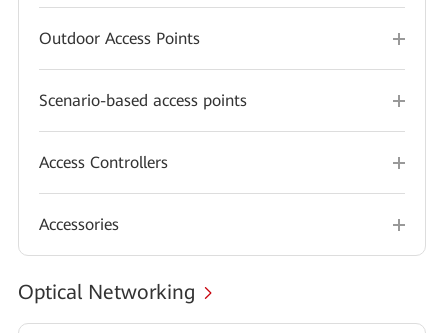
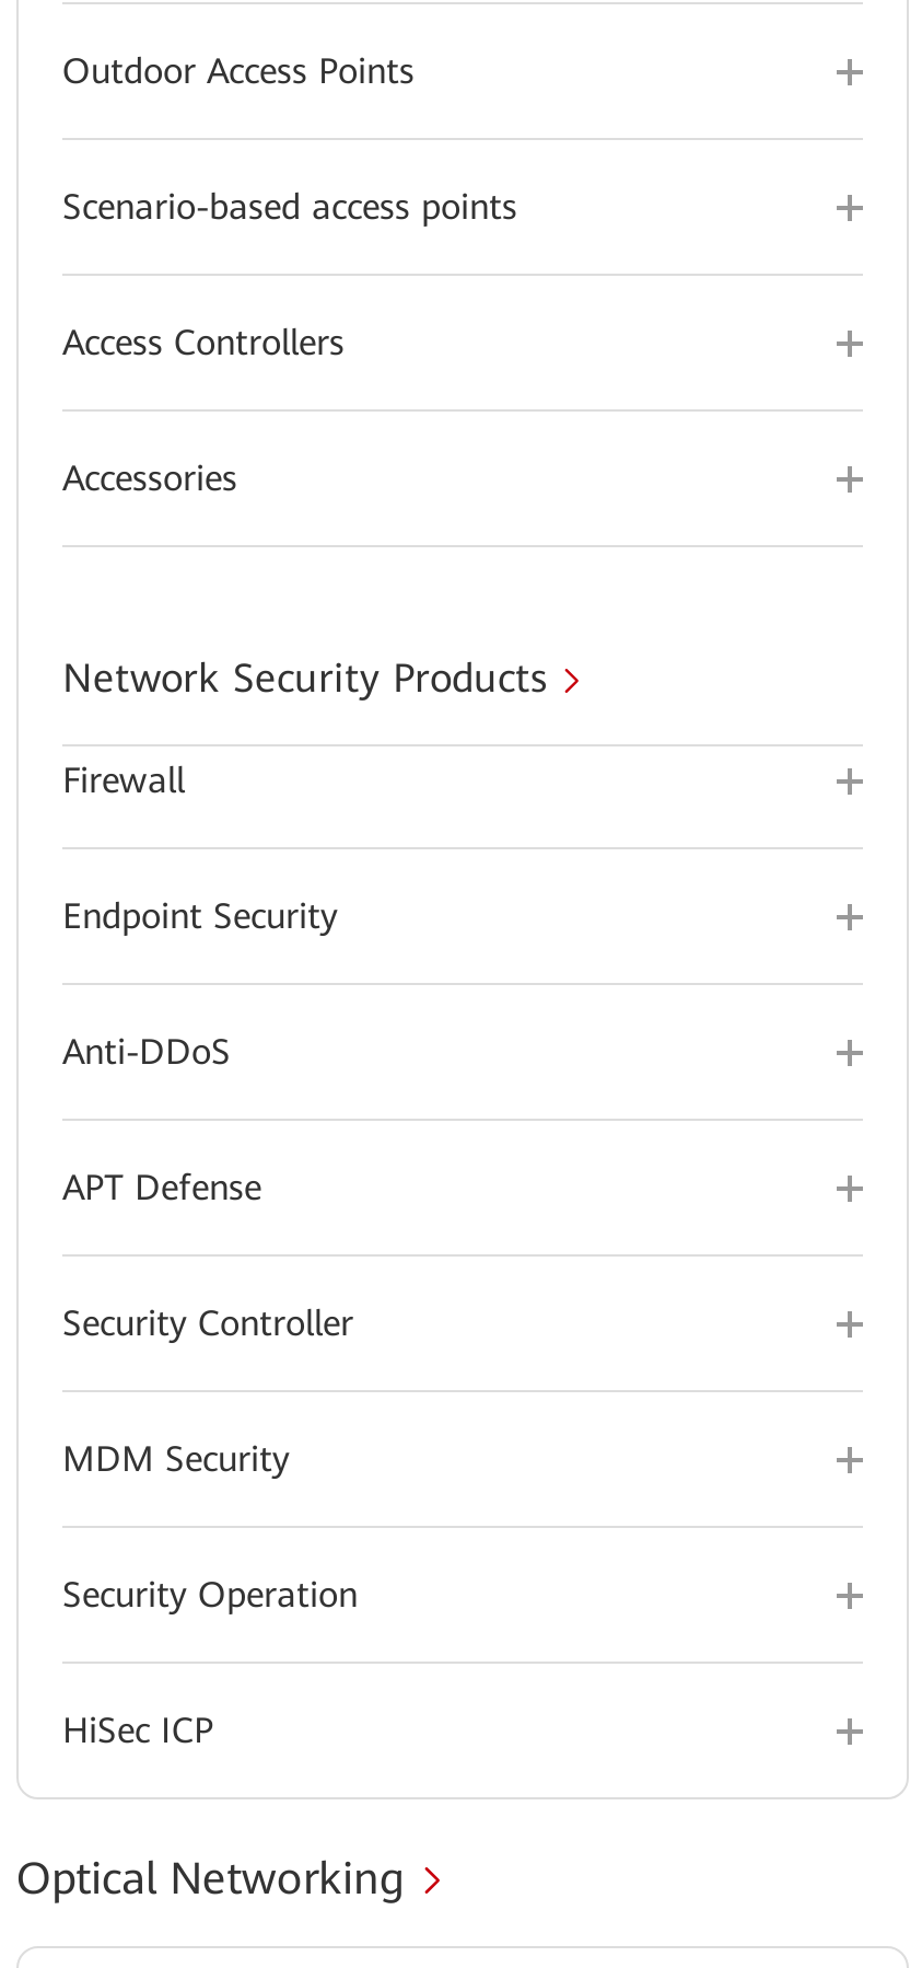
none -> [62,655,548,1751] Network Security Products | Firewall | Endpoint Security | Anti-DDoS | APT Defense | Security Controller | MDM Security | Security Operation | HiSec ICP

